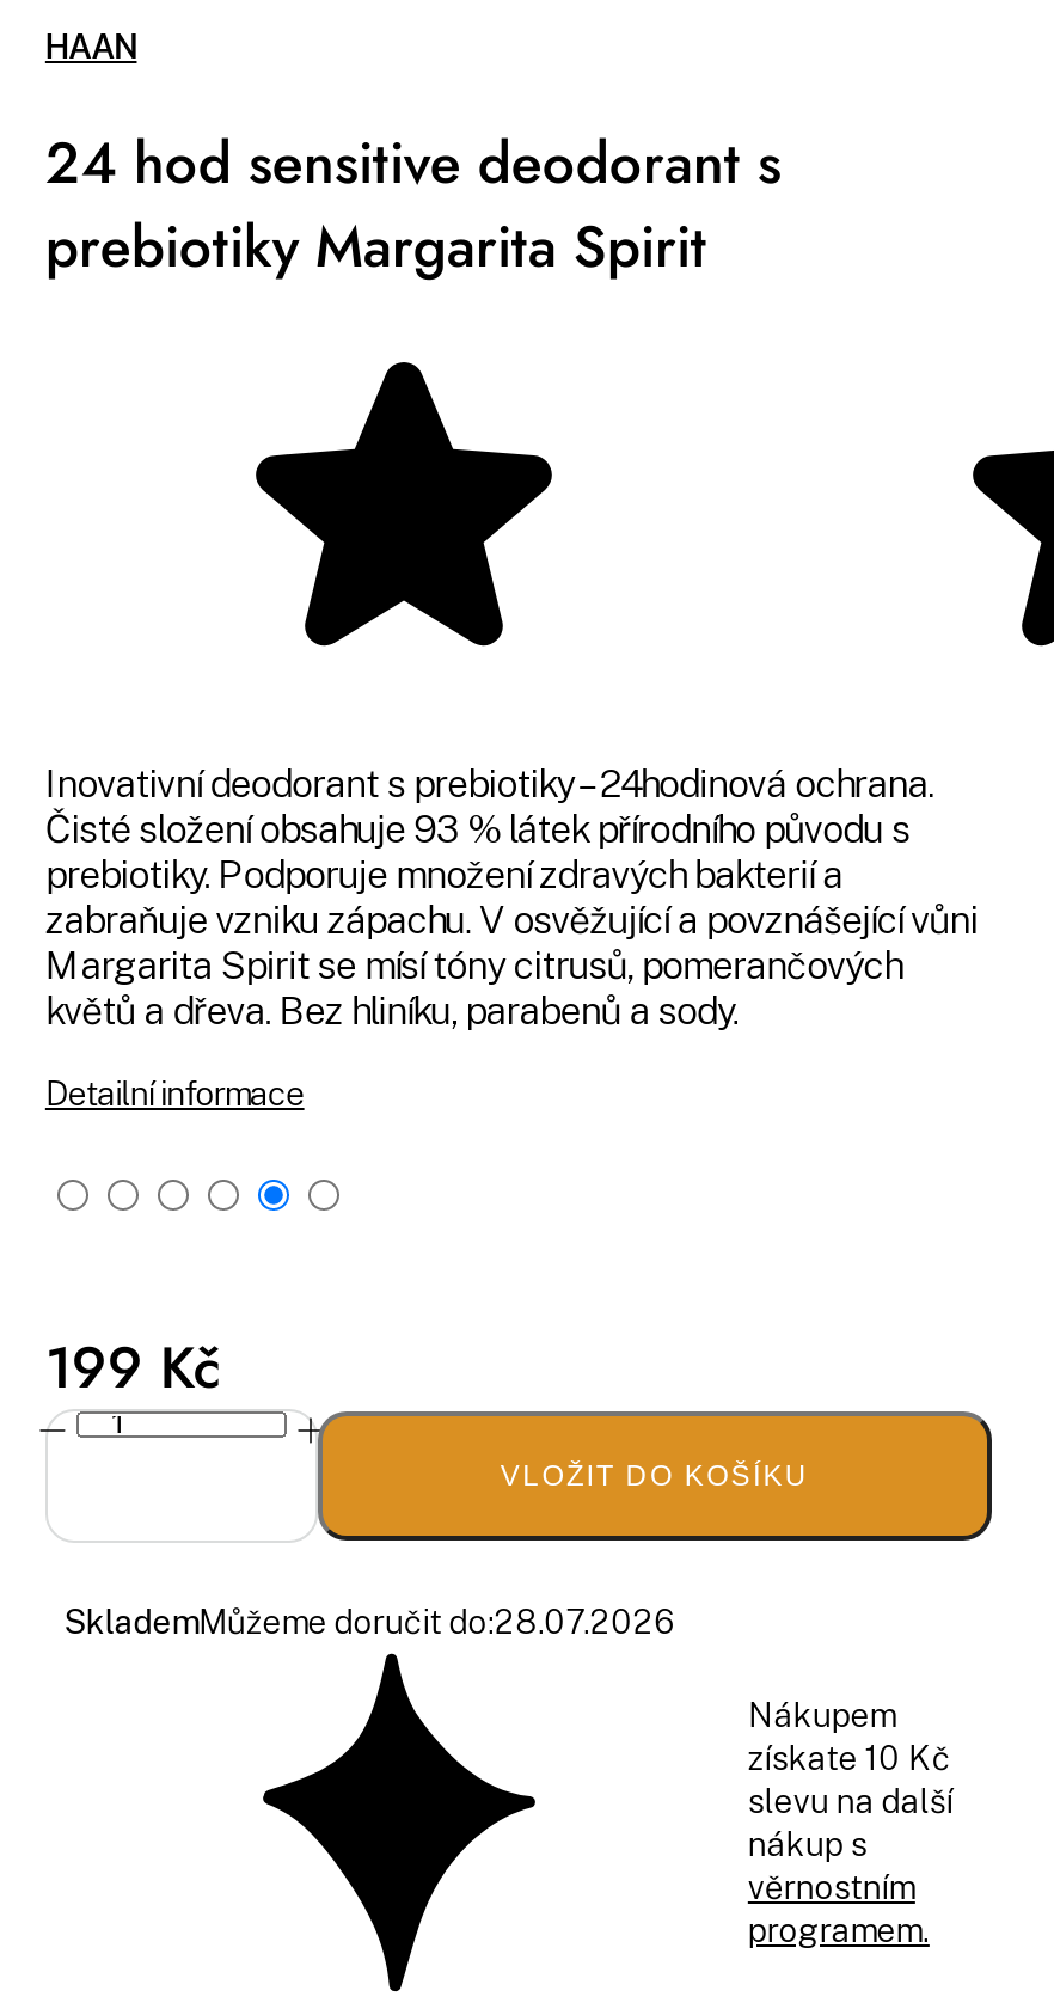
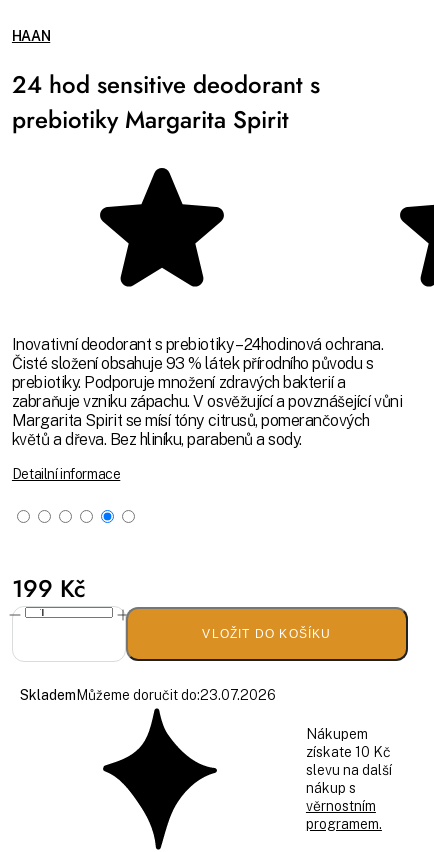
[64,1603,676,1641] SklademMůžeme doručit do:28.07.2026 -> [20,687,276,703] SklademMůžeme doručit do:23.07.2026

